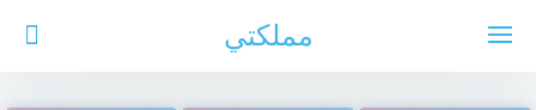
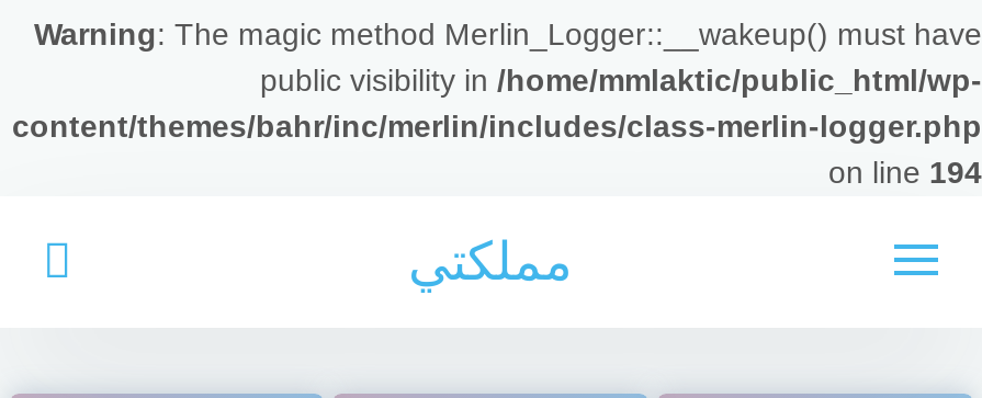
none -> [12,16,982,190] Warning: The magic method Merlin_Logger::__wakeup() must have | public visibility in /home/mmlaktic/public_html/wp- | content/themes/bahr/inc/merlin/includes/class-merlin-logger.php | on line 194

